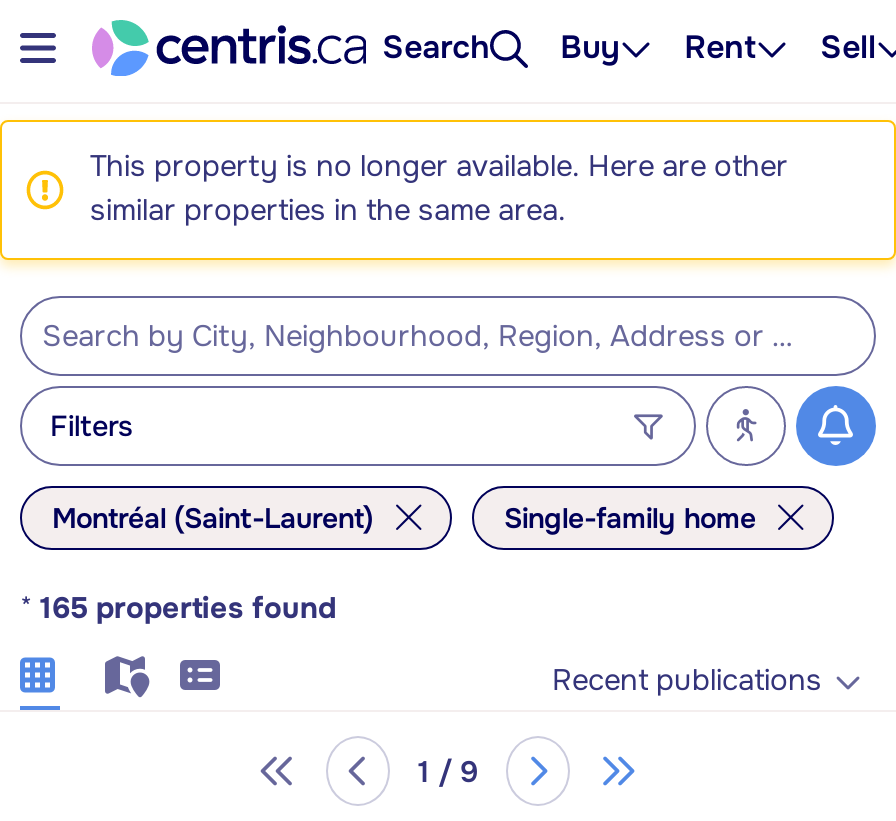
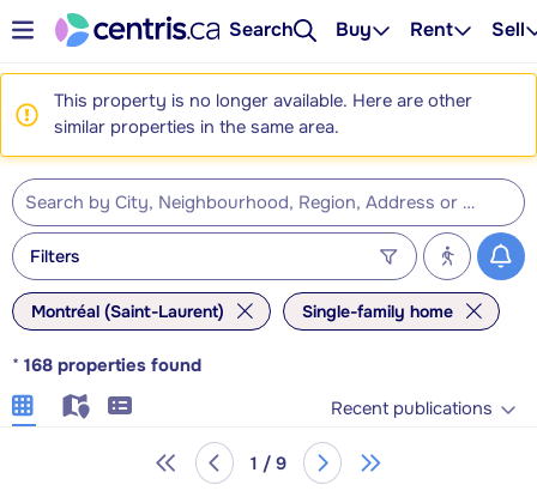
[20,590,336,628] * 165 properties found -> [12,354,201,377] * 168 properties found

